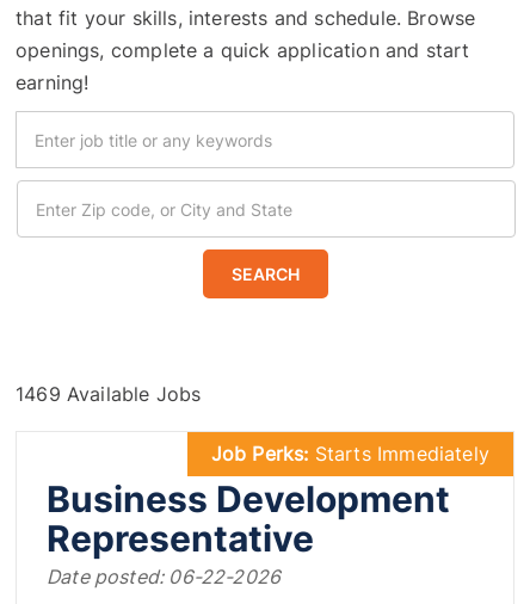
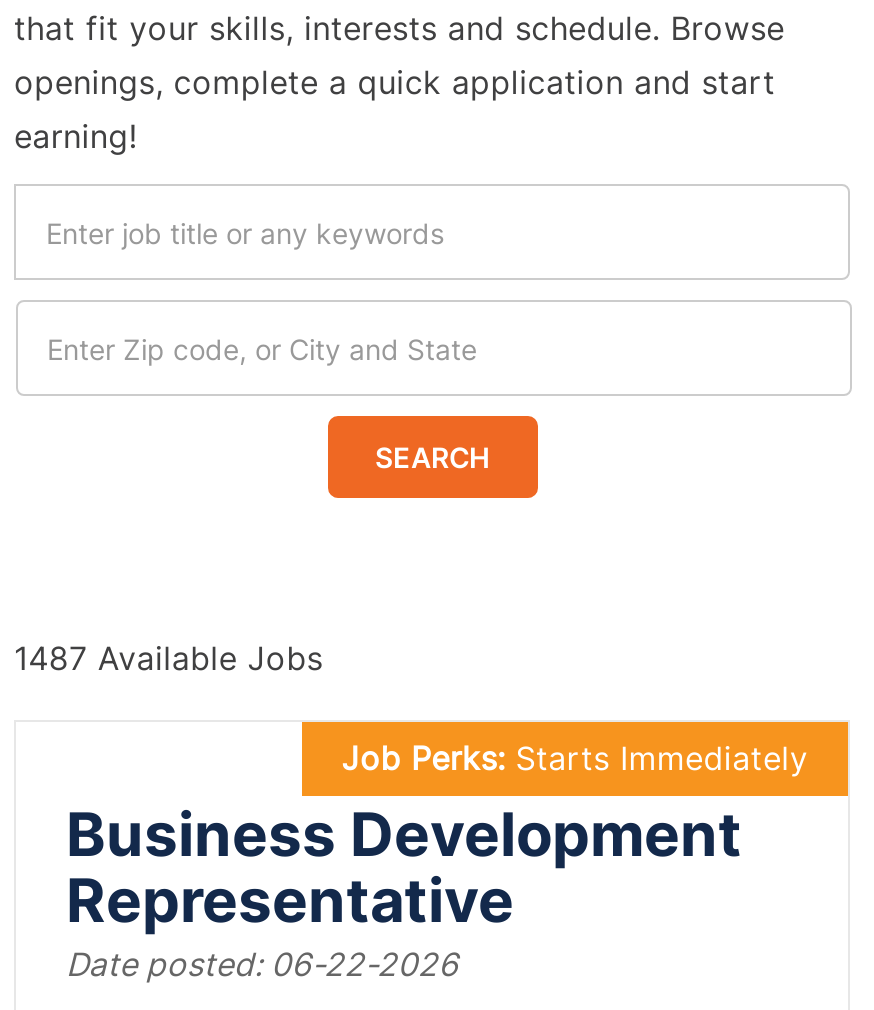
[16,382,201,406] 1469 Available Jobs -> [14,639,323,679] 1487 Available Jobs

